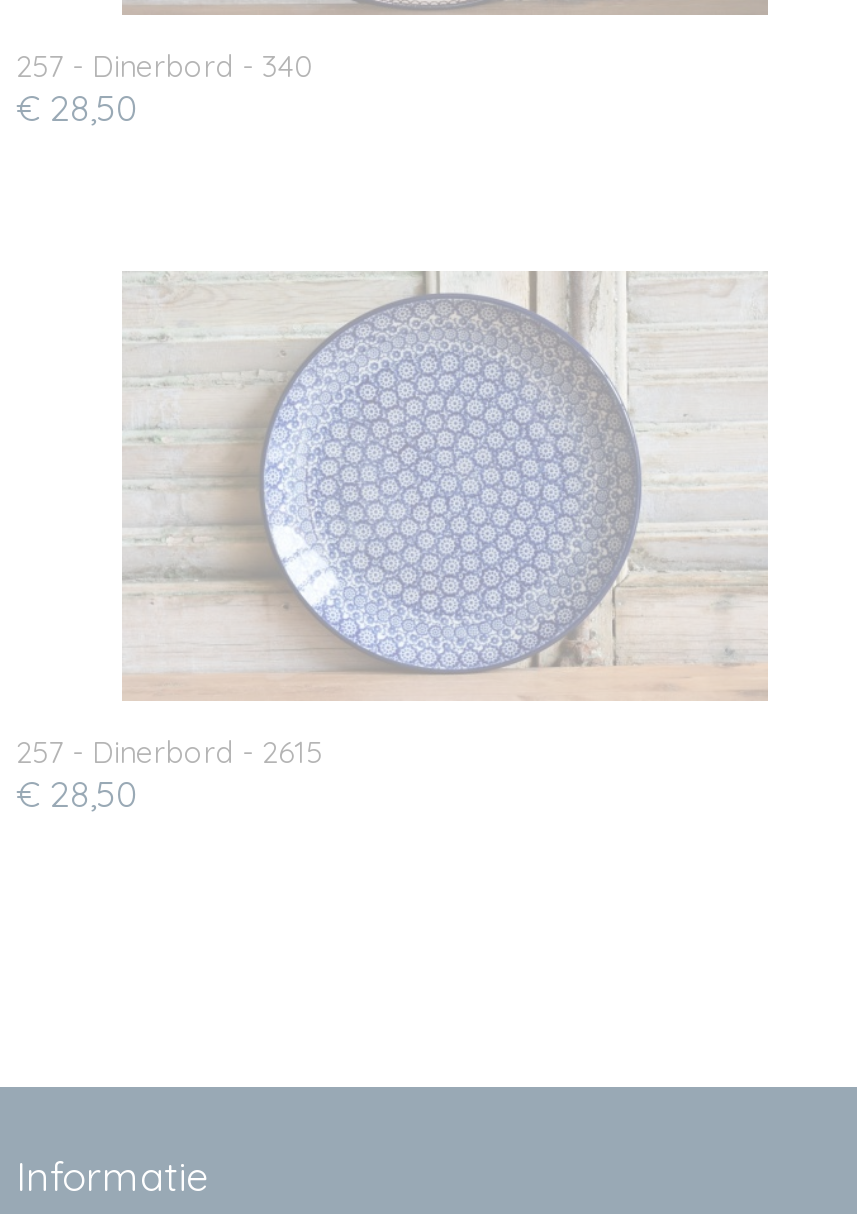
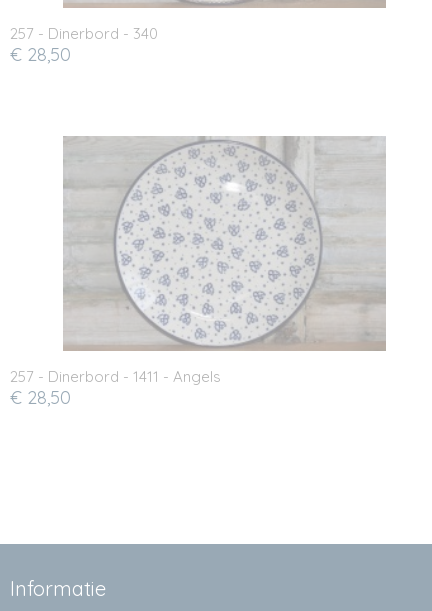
[16,270,768,772] [image] | 257 - Dinerbord - 2615 -> [10,136,386,386] [image] | 257 - Dinerbord - 1411 - Angels

